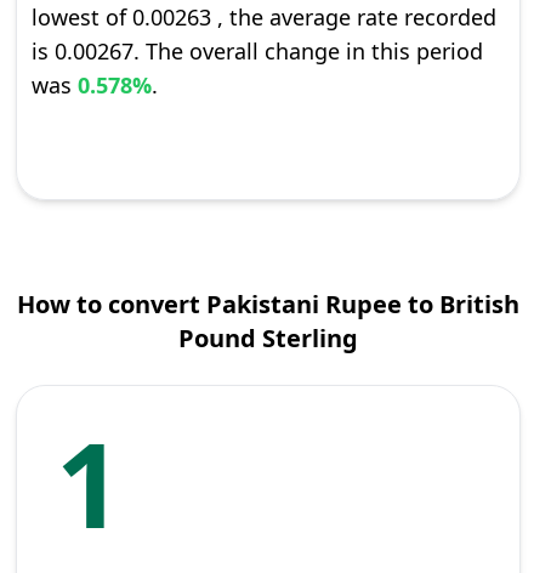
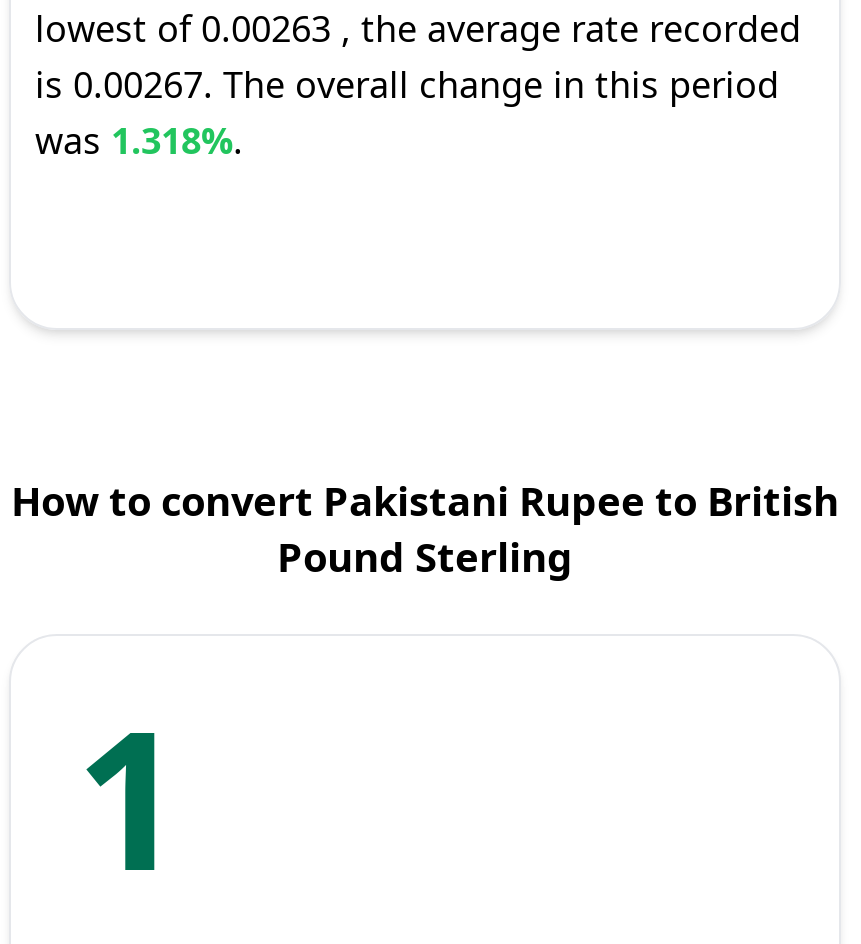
[32,70,158,100] was 0.578%. -> [35,116,243,164] was 1.318%.

